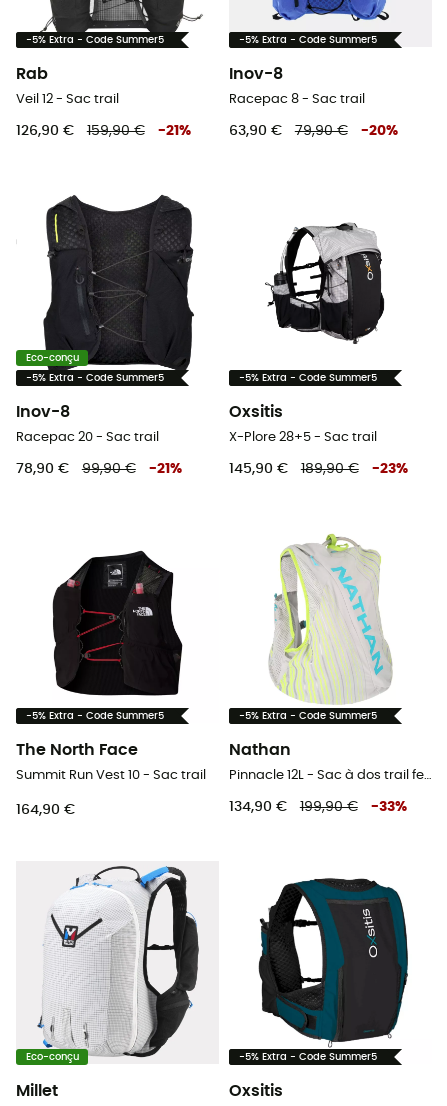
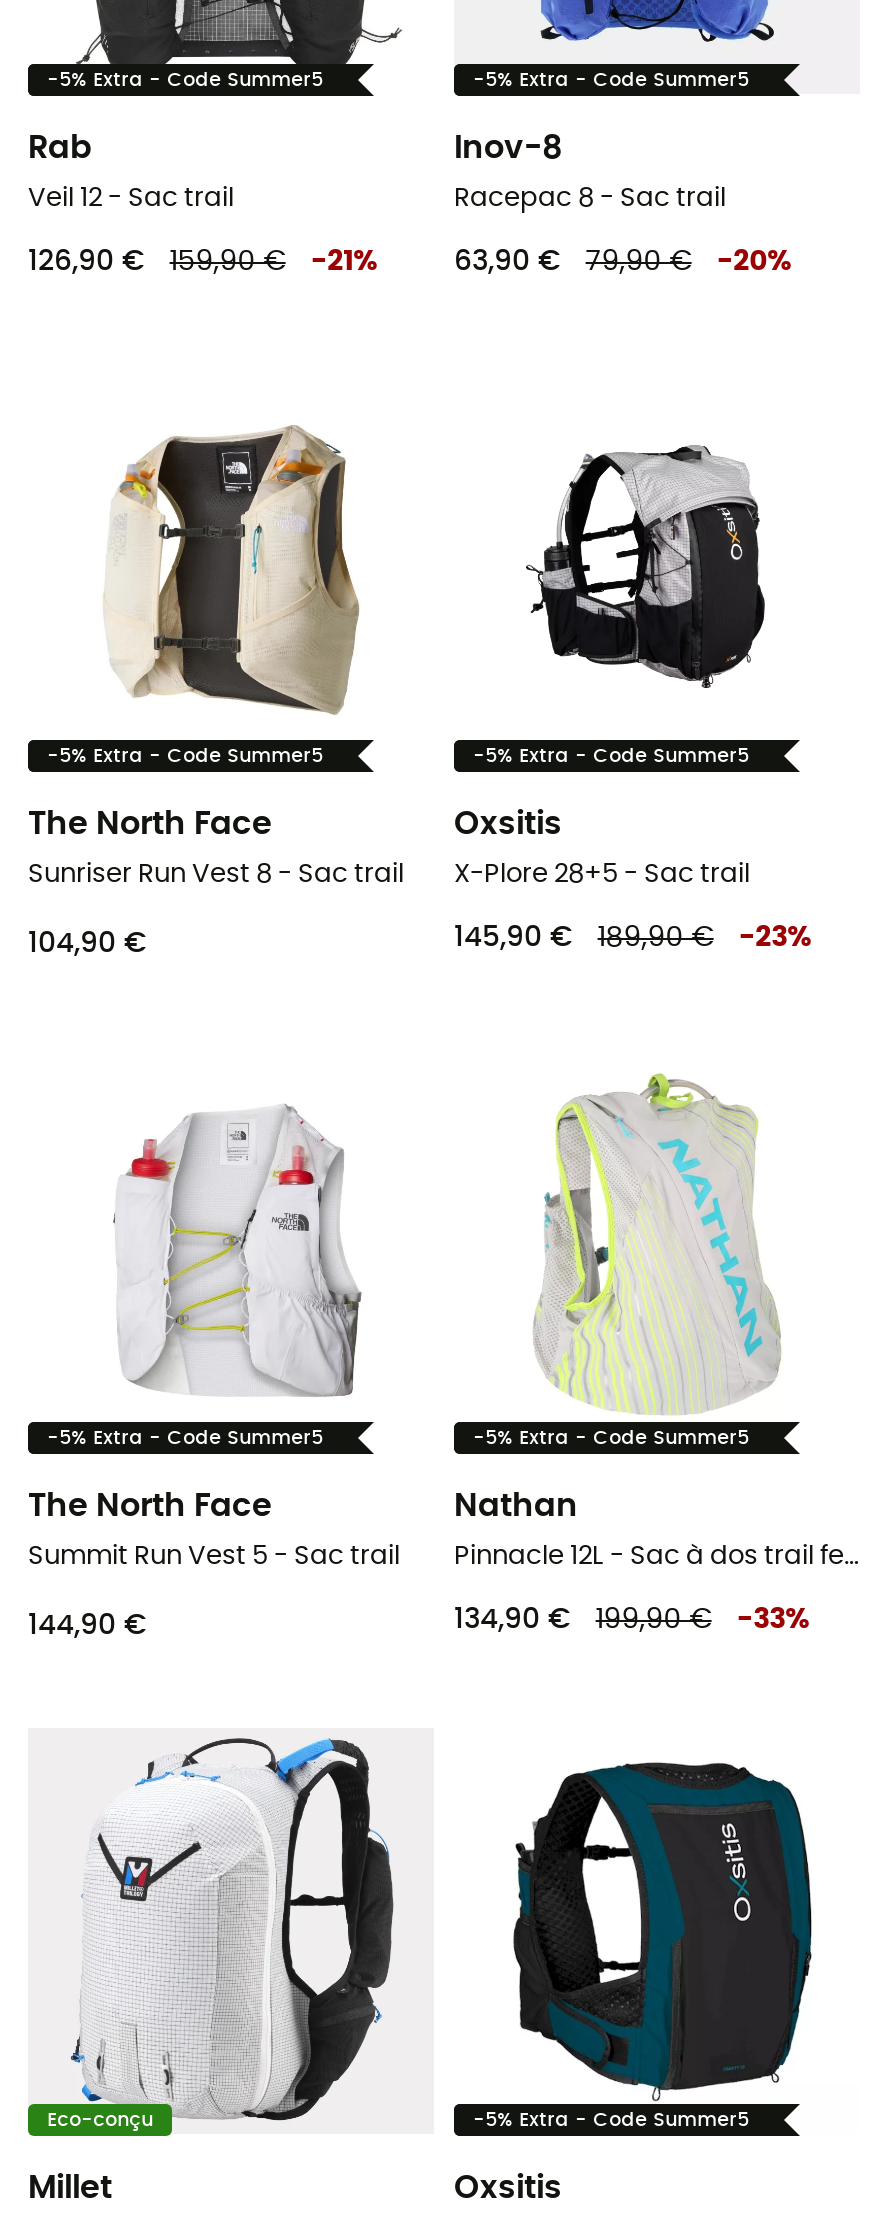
[16,194,195,420] [image] | Inov-8 -> [28,390,384,841] [image] | The North Face
[26,353,79,363] Eco-conçu -> none
[16,431,159,444] Racepac 20 - Sac trail -> [28,861,404,887] Sunriser Run Vest 8 - Sac trail
[16,462,182,476] 78,90 € | 99,90 € | -21% -> [28,931,146,959] 104,90 €
[52,550,182,696] [image] -> [102,1108,358,1396] [image]
[16,768,206,781] Summit Run Vest 10 - Sac trail -> [28,1543,400,1569] Summit Run Vest 5 - Sac trail
[16,803,75,817] 164,90 € -> [28,1613,146,1641] 144,90 €

